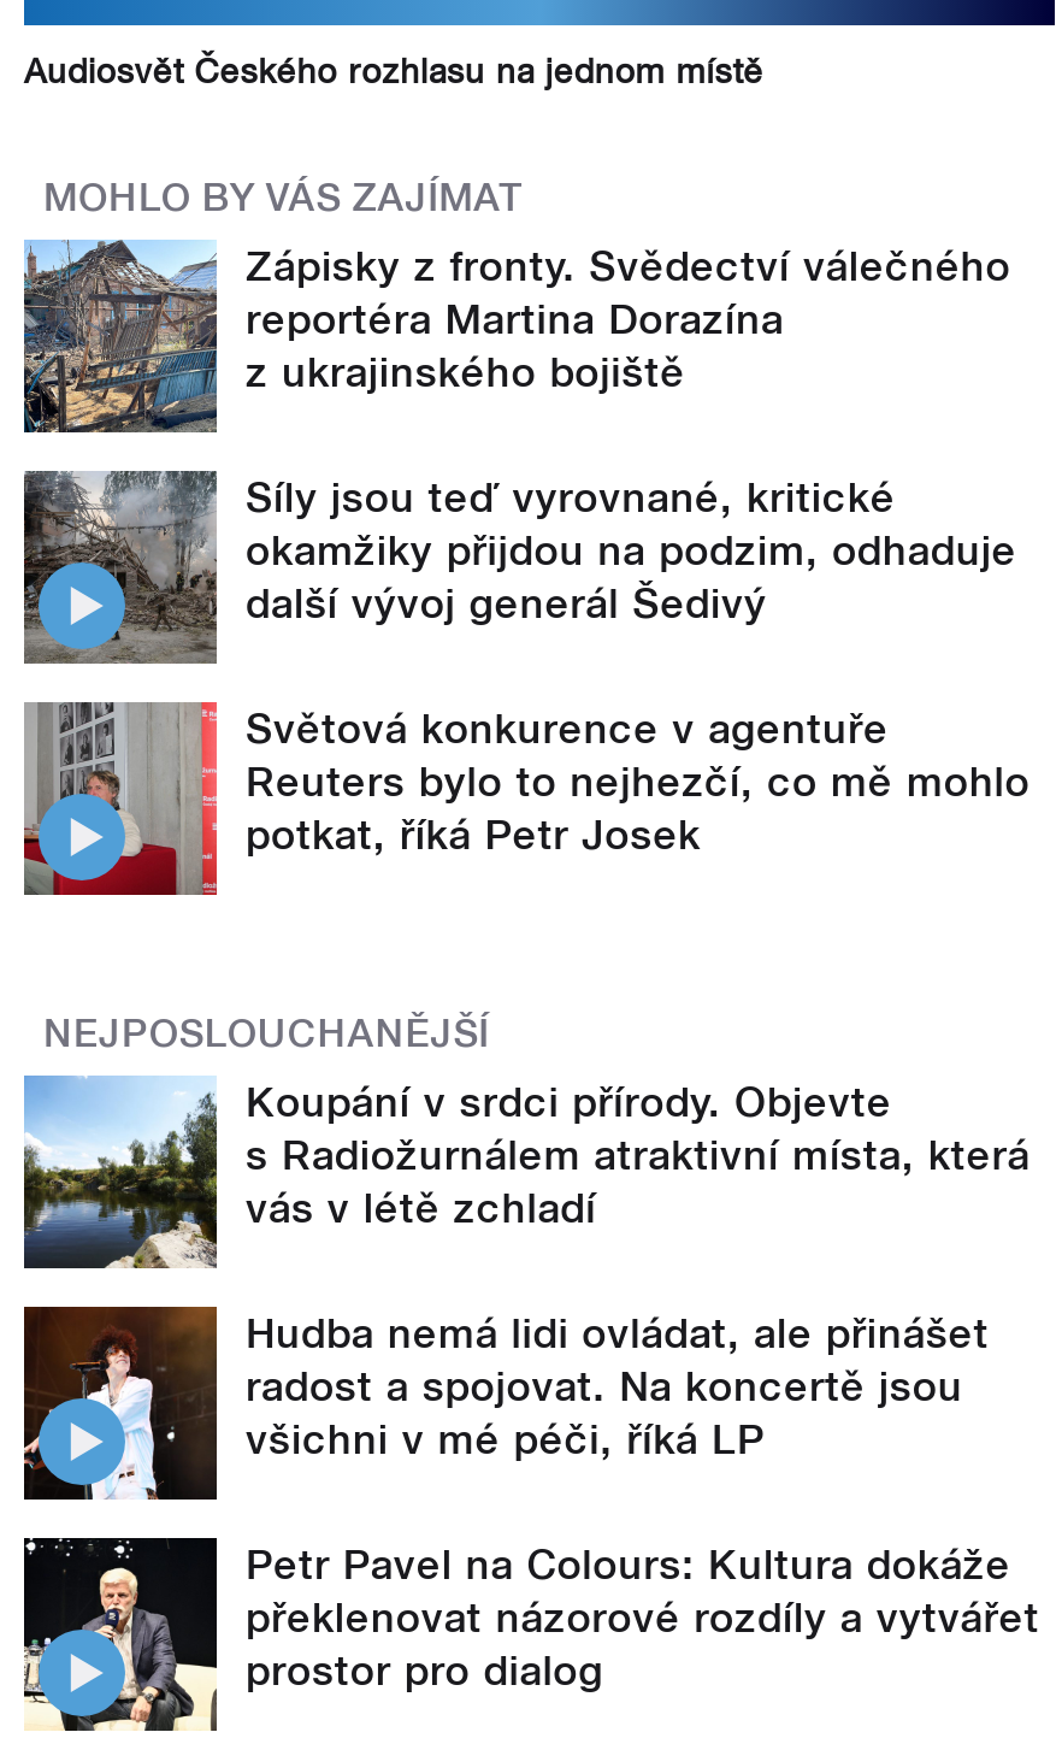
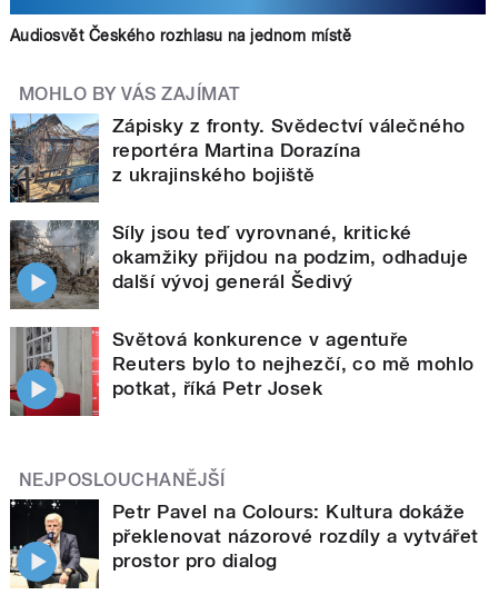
[22,1073,1030,1463] [image] | Koupání v srdci přírody. Objevte | s Radiožurnálem atraktivní místa, která | vás v létě zchladí | Hudba nemá lidi ovládat, ale přinášet | radost a spojovat. Na koncertě jsou | všichni v mé péči, říká LP -> none
[22,1304,219,1502] [image] -> none

